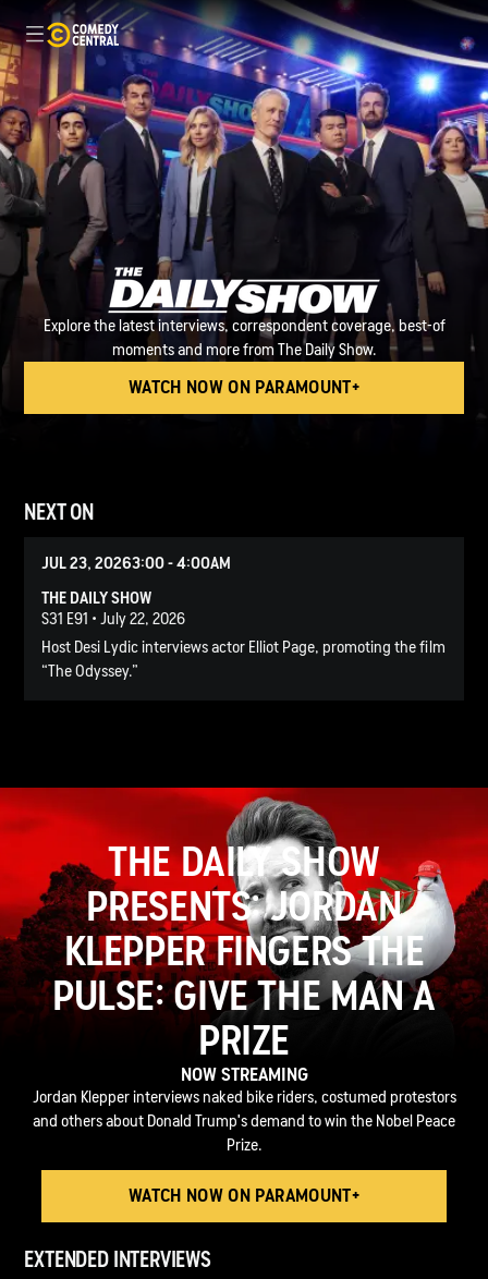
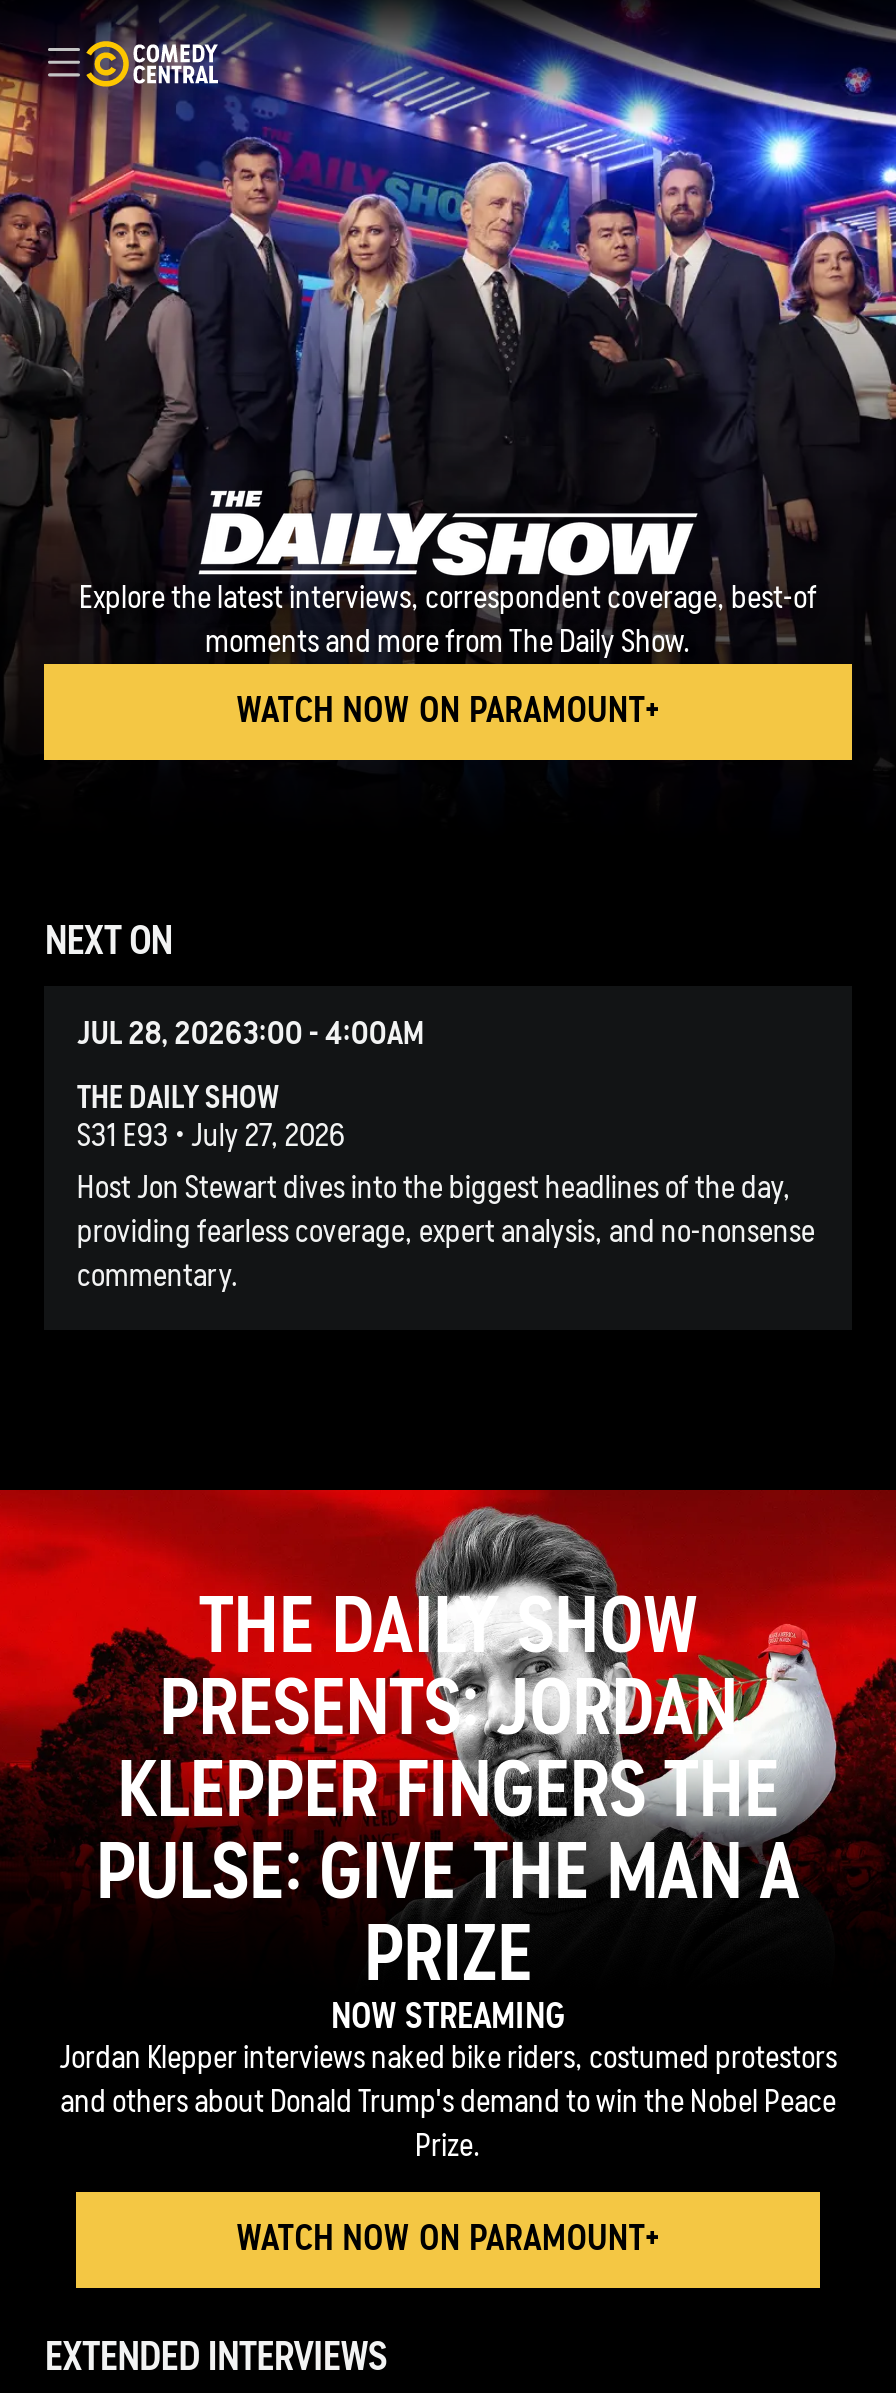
[42,553,231,573] JUL 23, 20263:00 - 4:00AM -> [77,1016,425,1052] JUL 28, 20263:00 - 4:00AM
[42,609,446,681] S31 E91 • July 22, 2026 | Host Desi Lydic interviews actor Elliot Page, promoting the film | “The Odyssey.” -> [77,1118,815,1294] S31 E93 • July 27, 2026 | Host Jon Stewart dives into the biggest headlines of the day, | providing fearless coverage, expert analysis, and no-nonsense | commentary.

